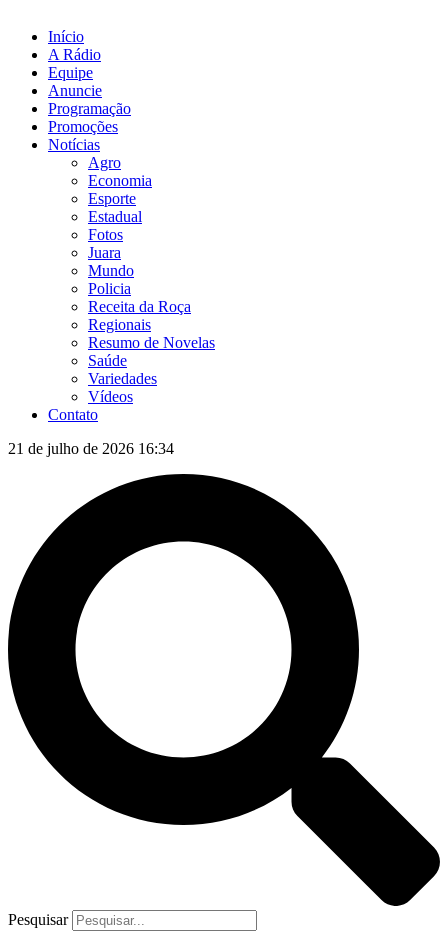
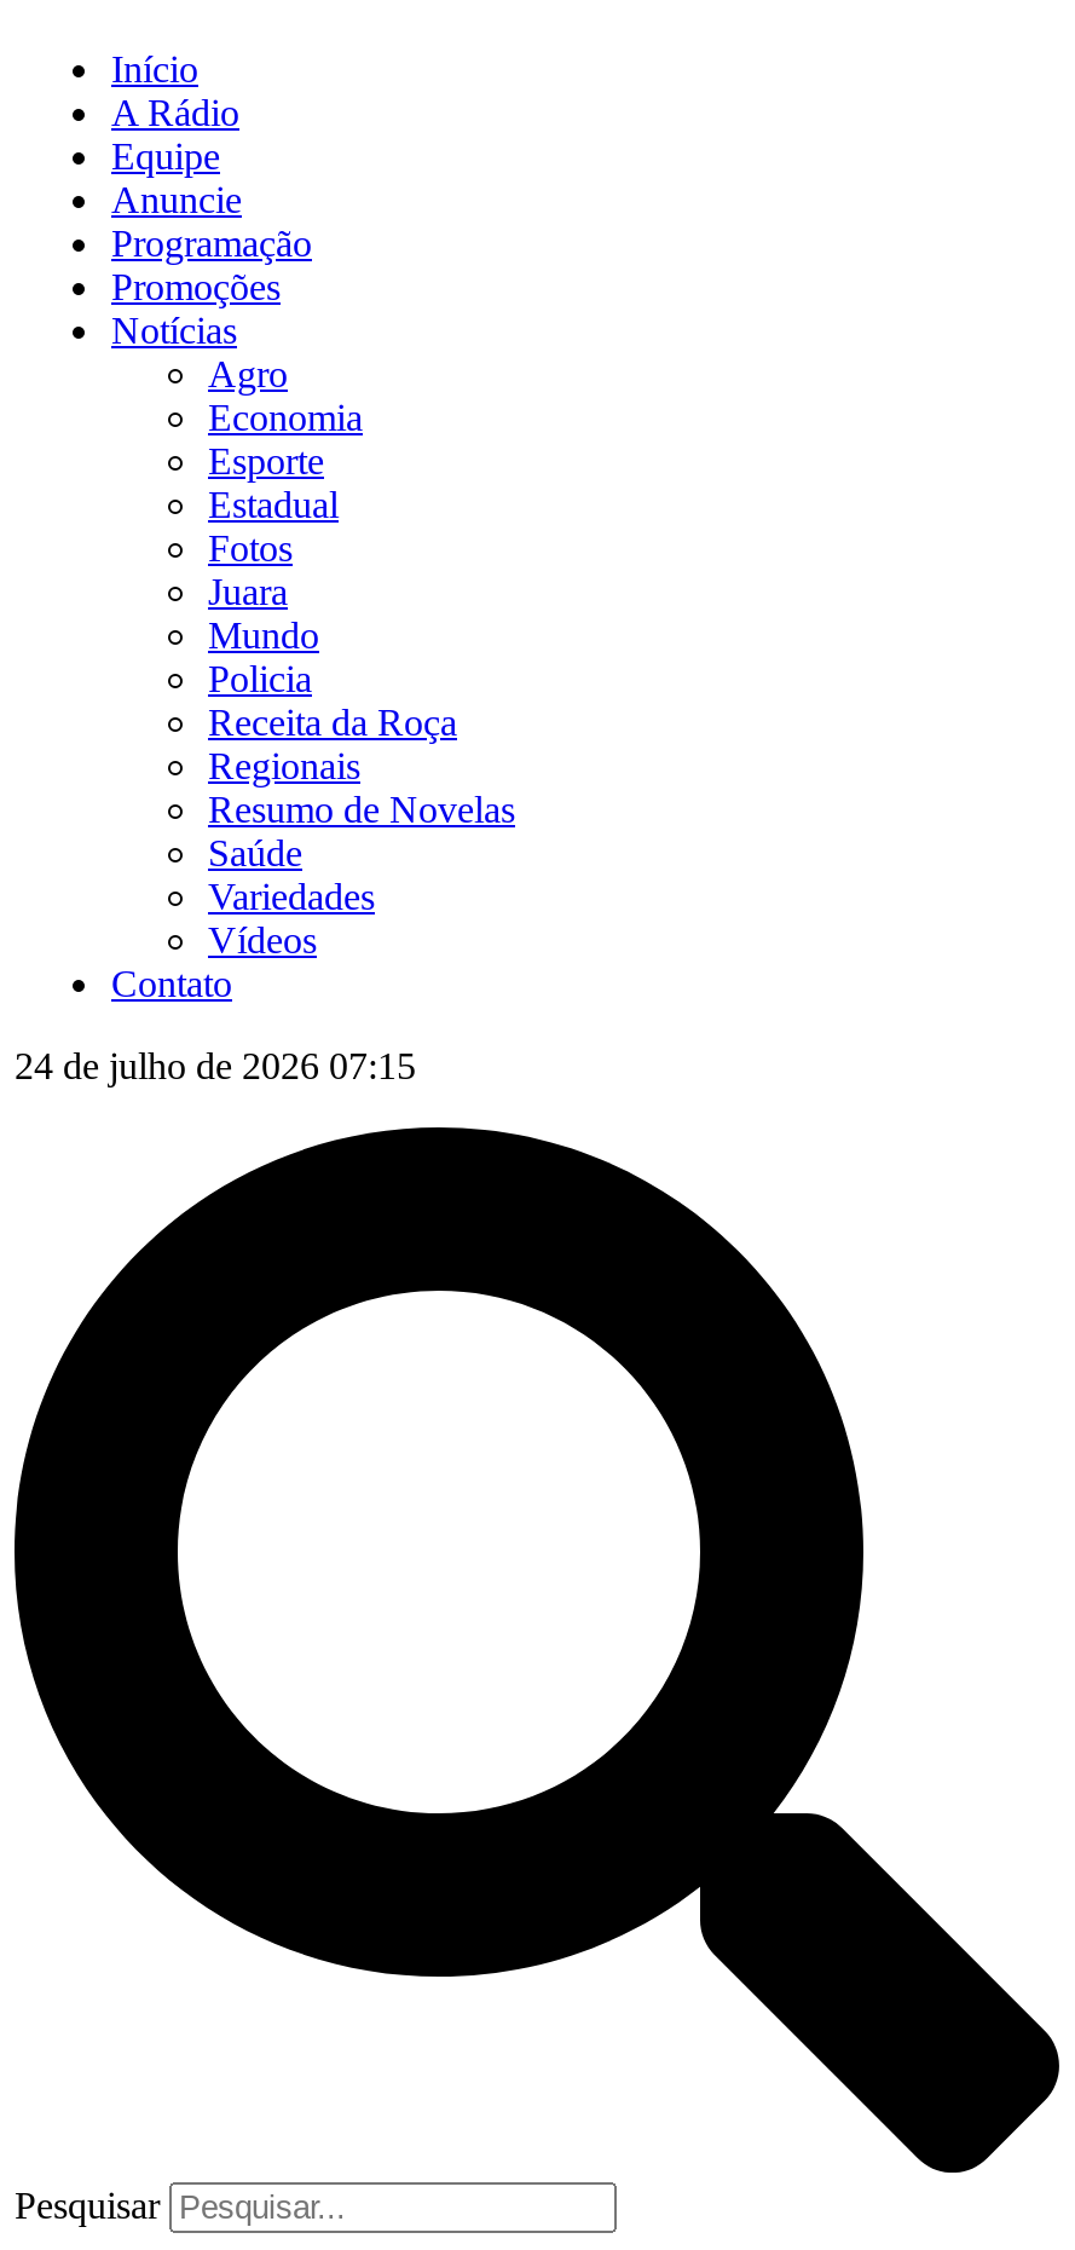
[8,440,174,457] 21 de julho de 2026 16:34 -> [15,1045,416,1086] 24 de julho de 2026 07:15

